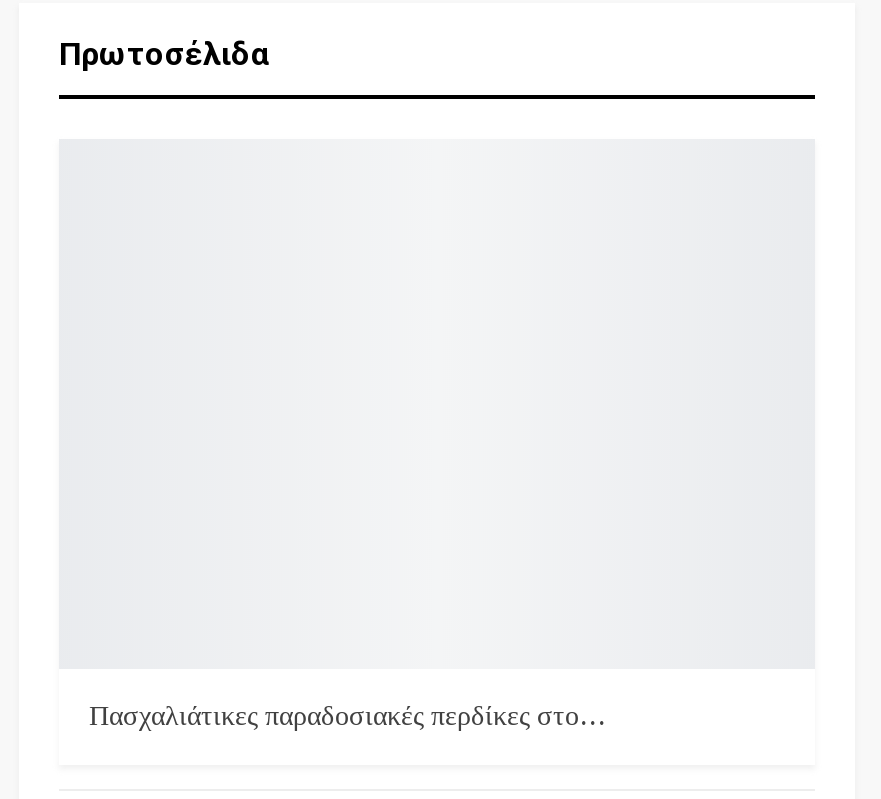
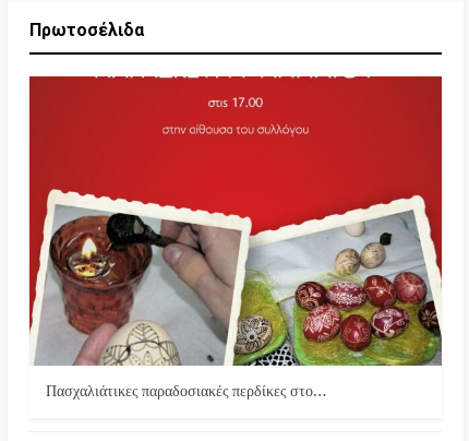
none -> [28,75,443,367] [image]

